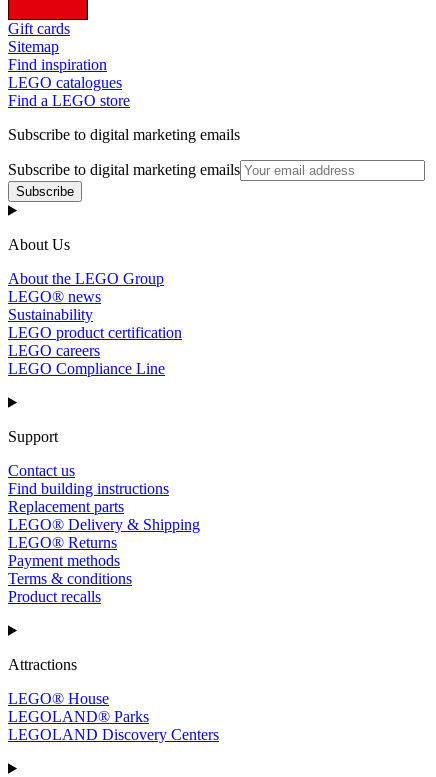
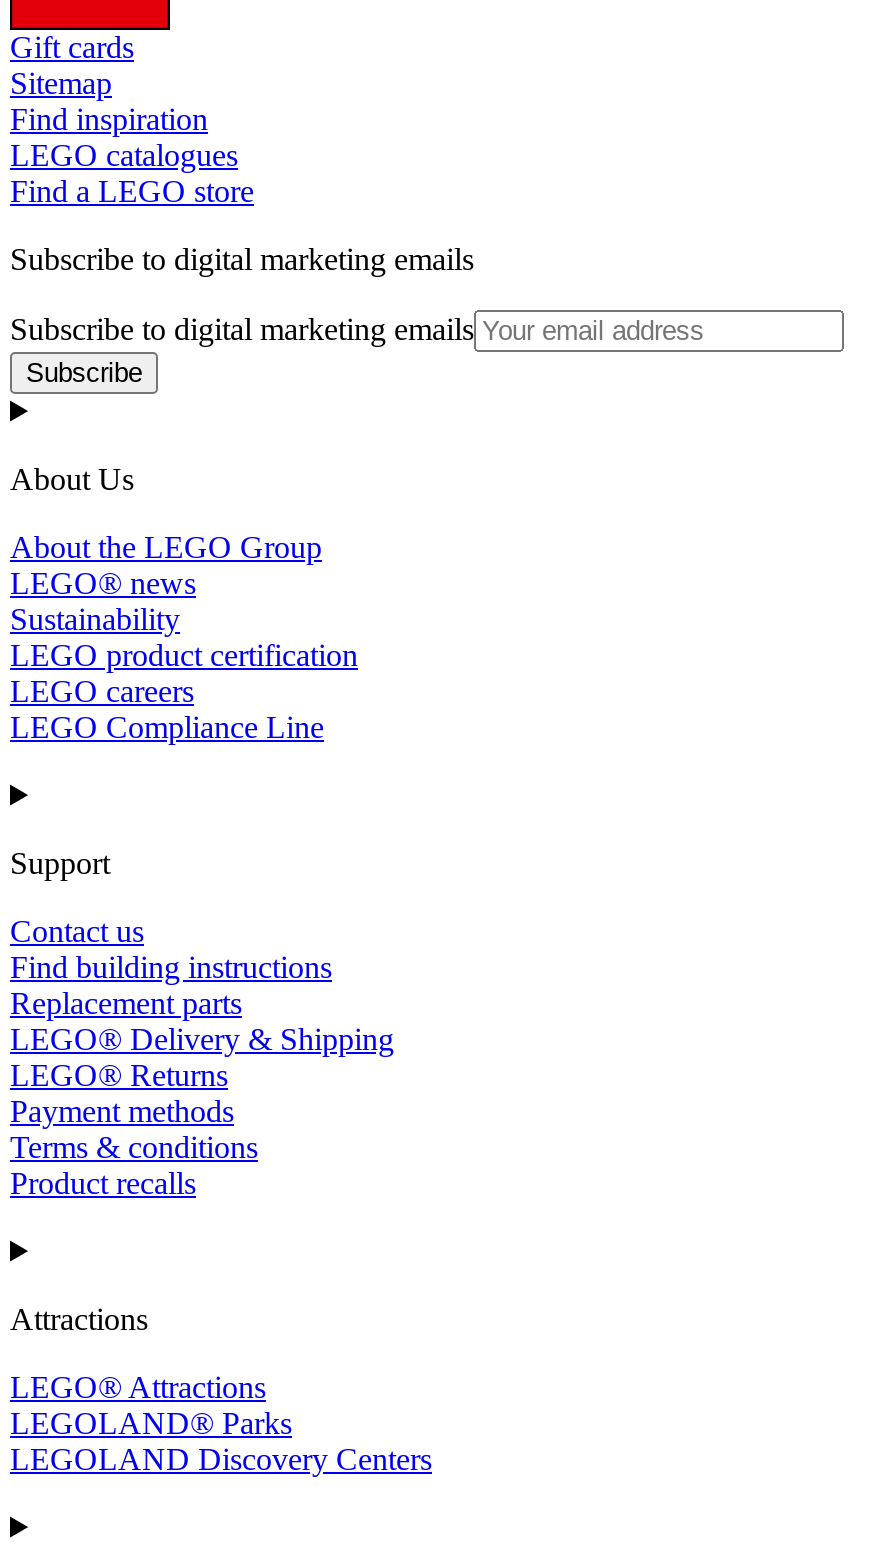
[8,690,109,707] LEGO® House -> [10,1370,266,1404] LEGO® Attractions

